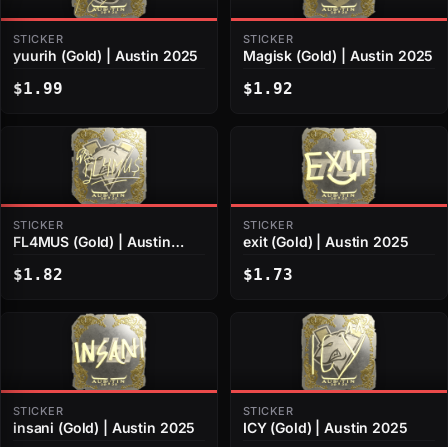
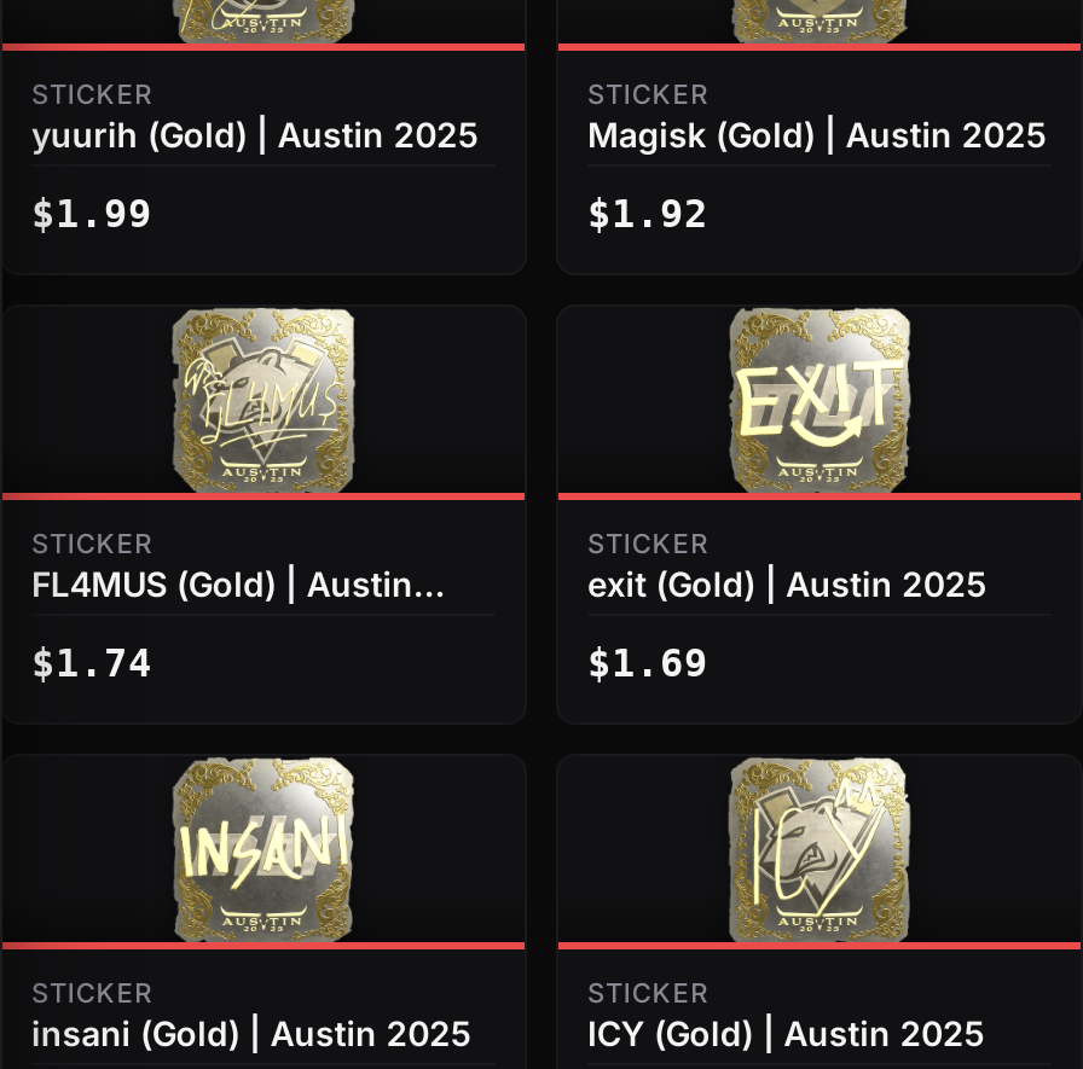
[13,265,63,284] $1.82 -> [31,641,152,687] $1.74
[243,265,293,284] $1.73 -> [587,641,708,687] $1.69

